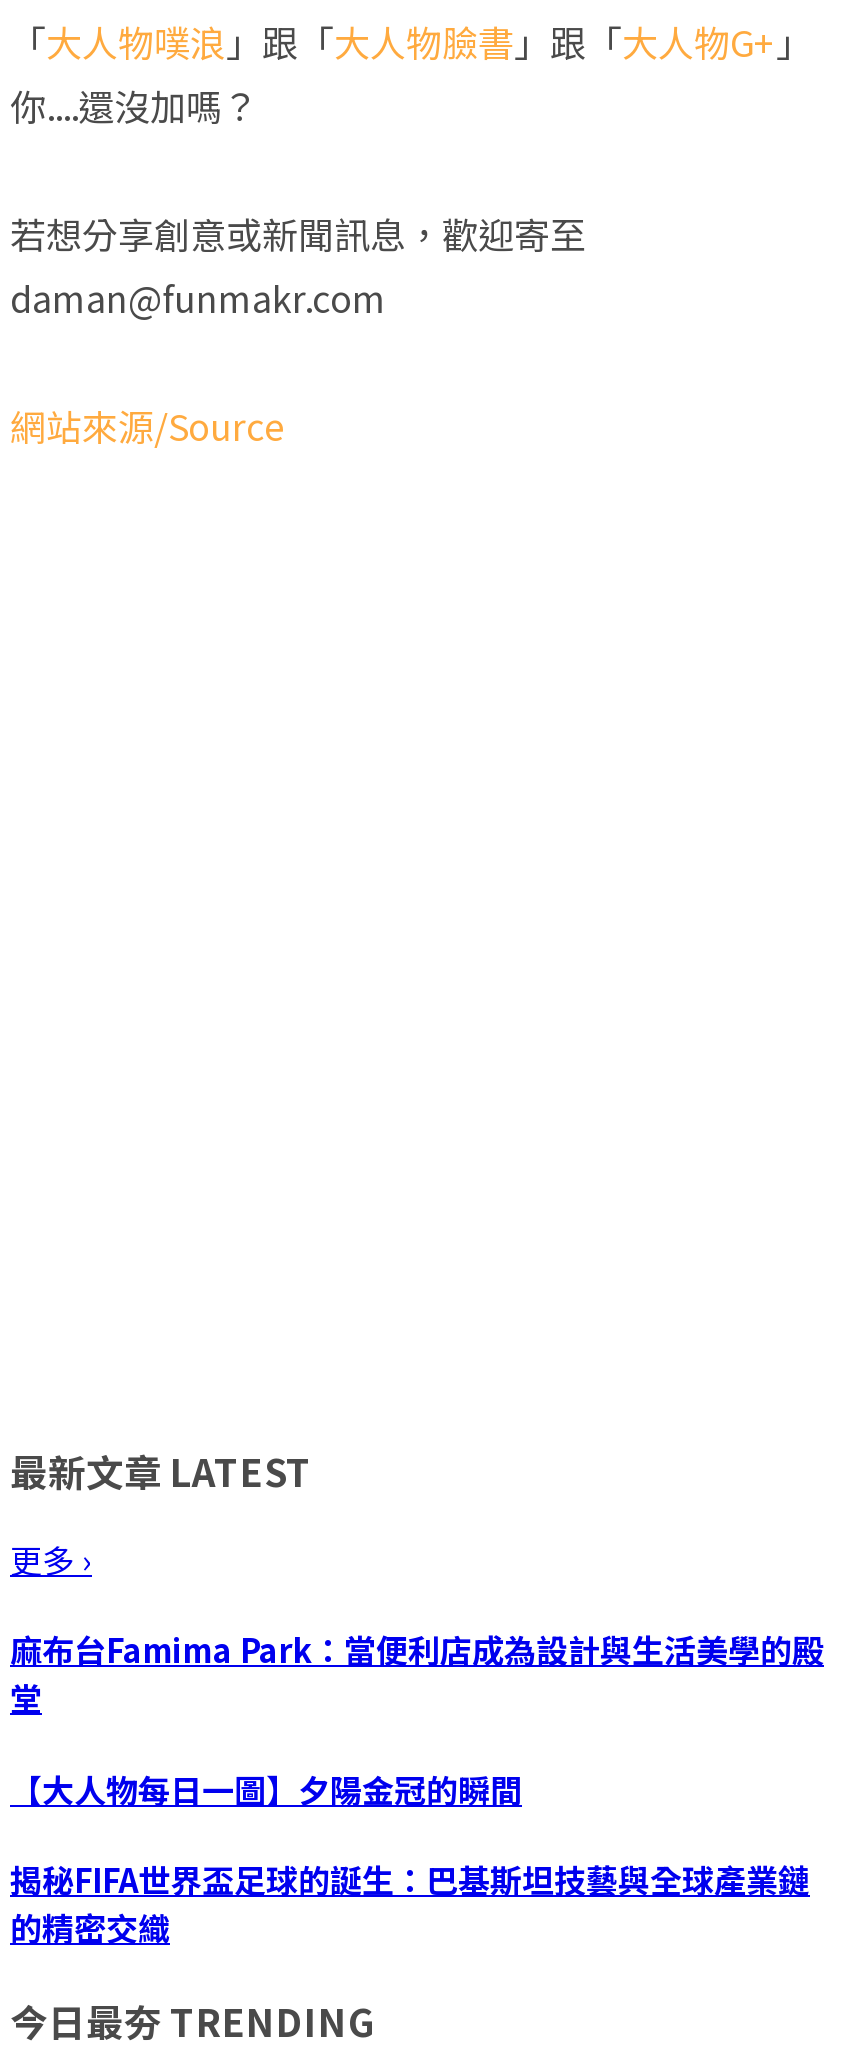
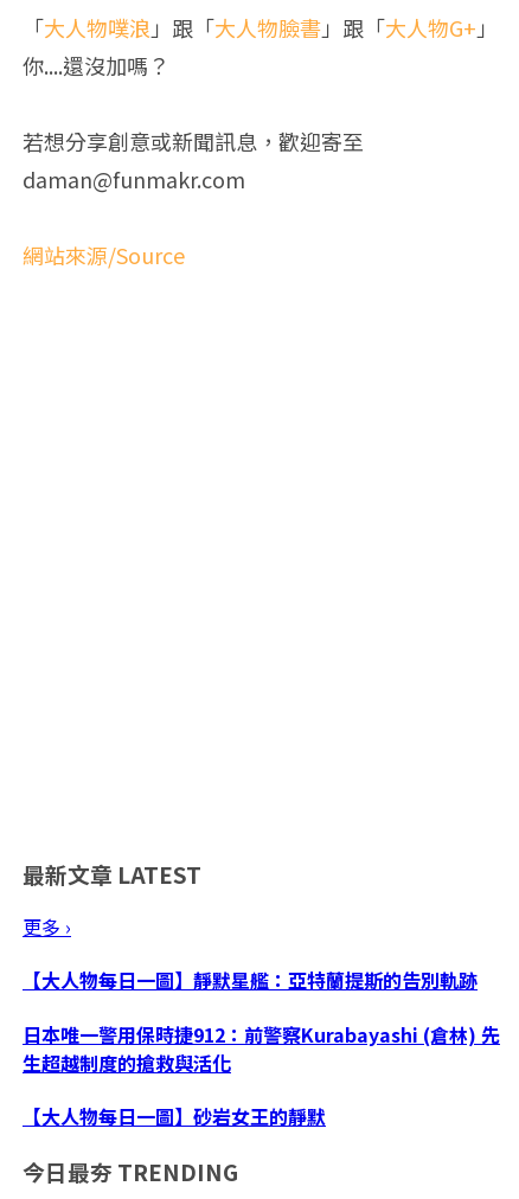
[10,1626,824,1722] 麻布台Famima Park：當便利店成為設計與生活美學的殿 | 堂 -> [23,966,478,995] 【大人物每日一圖】靜默星艦：亞特蘭提斯的告別軌跡
[10,1764,522,1812] 【大人物每日一圖】夕陽金冠的瞬間 -> [23,1020,500,1077] 日本唯一警用保時捷912：前警察Kurabayashi (倉林) 先 | 生超越制度的搶救與活化
[10,1855,810,1951] 揭秘FIFA世界盃足球的誕生：巴基斯坦技藝與全球產業鏈 | 的精密交織 -> [23,1102,326,1130] 【大人物每日一圖】砂岩女王的靜默

